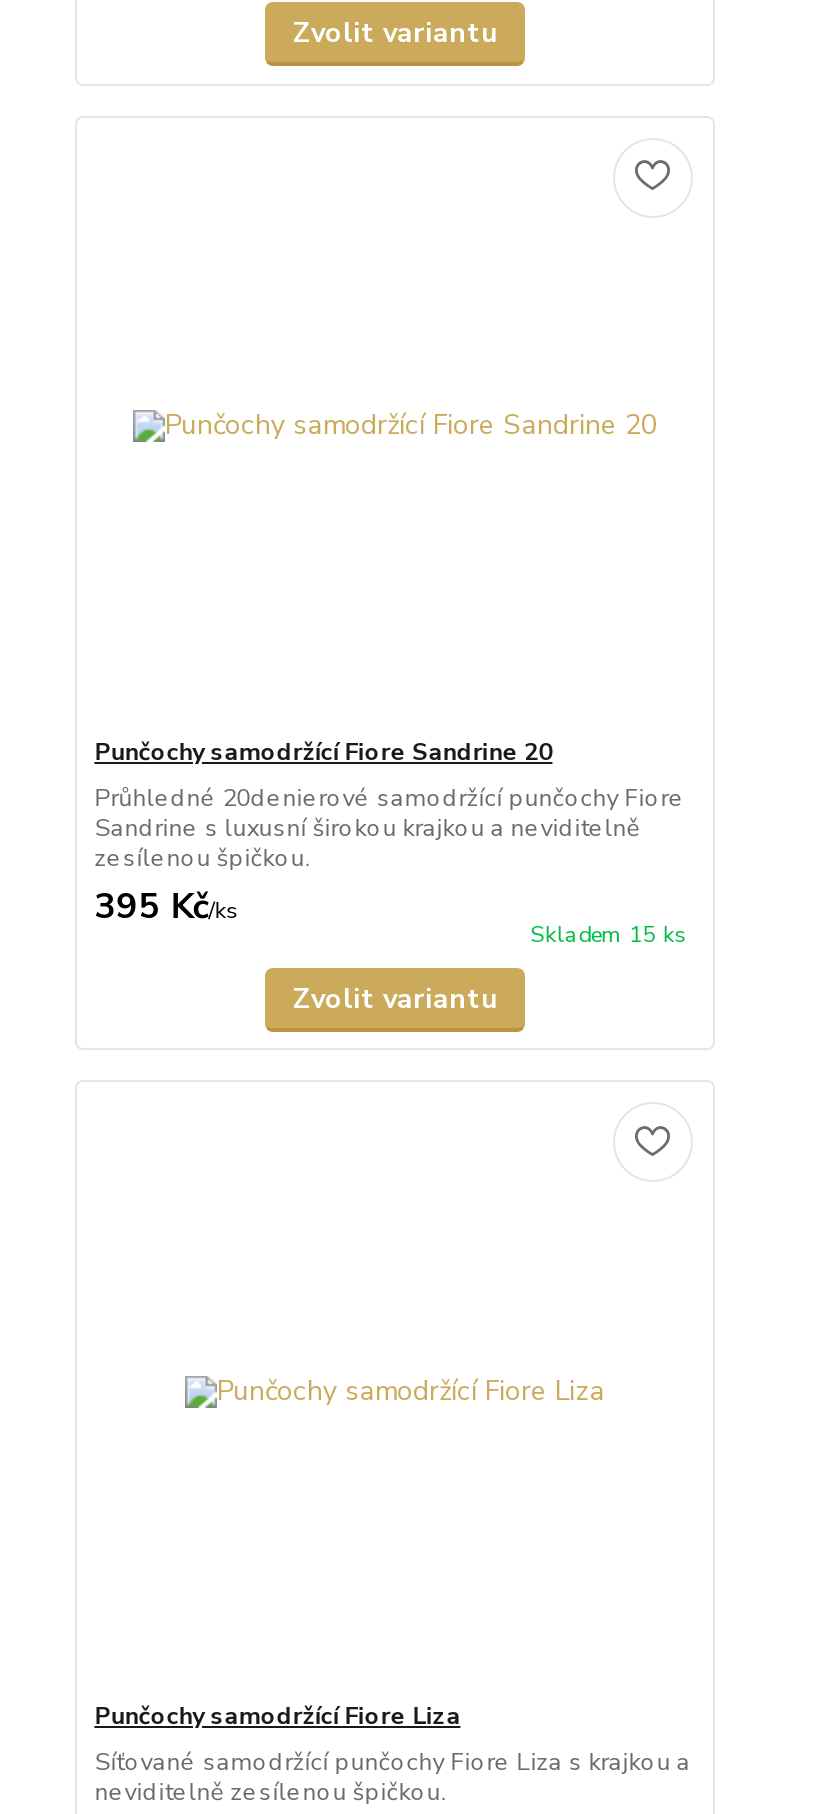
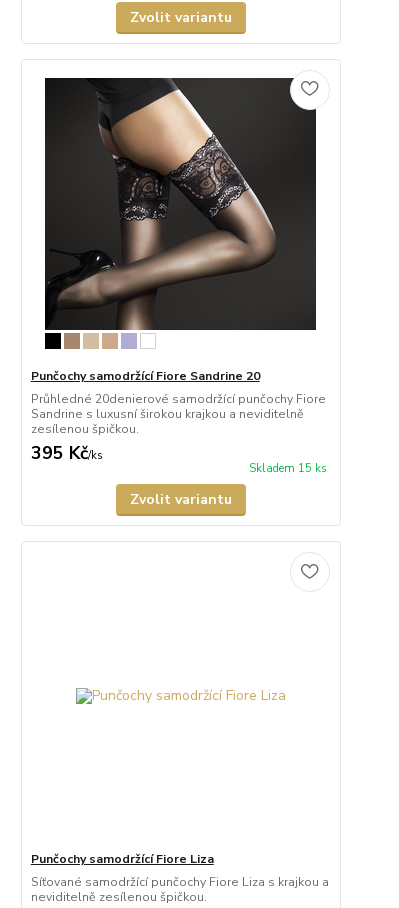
none -> [44,77,317,350] [image]

